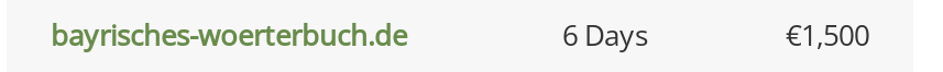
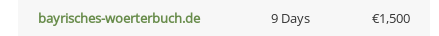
[562,15,648,55] 6 Days -> [270,9,309,27] 9 Days

